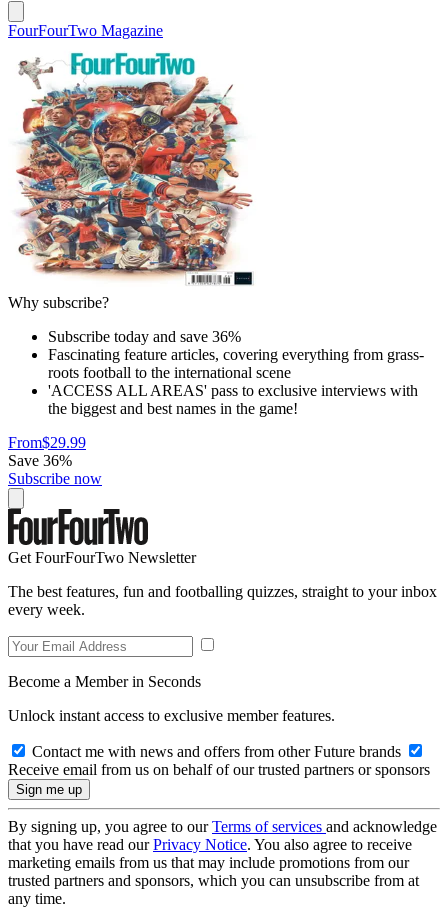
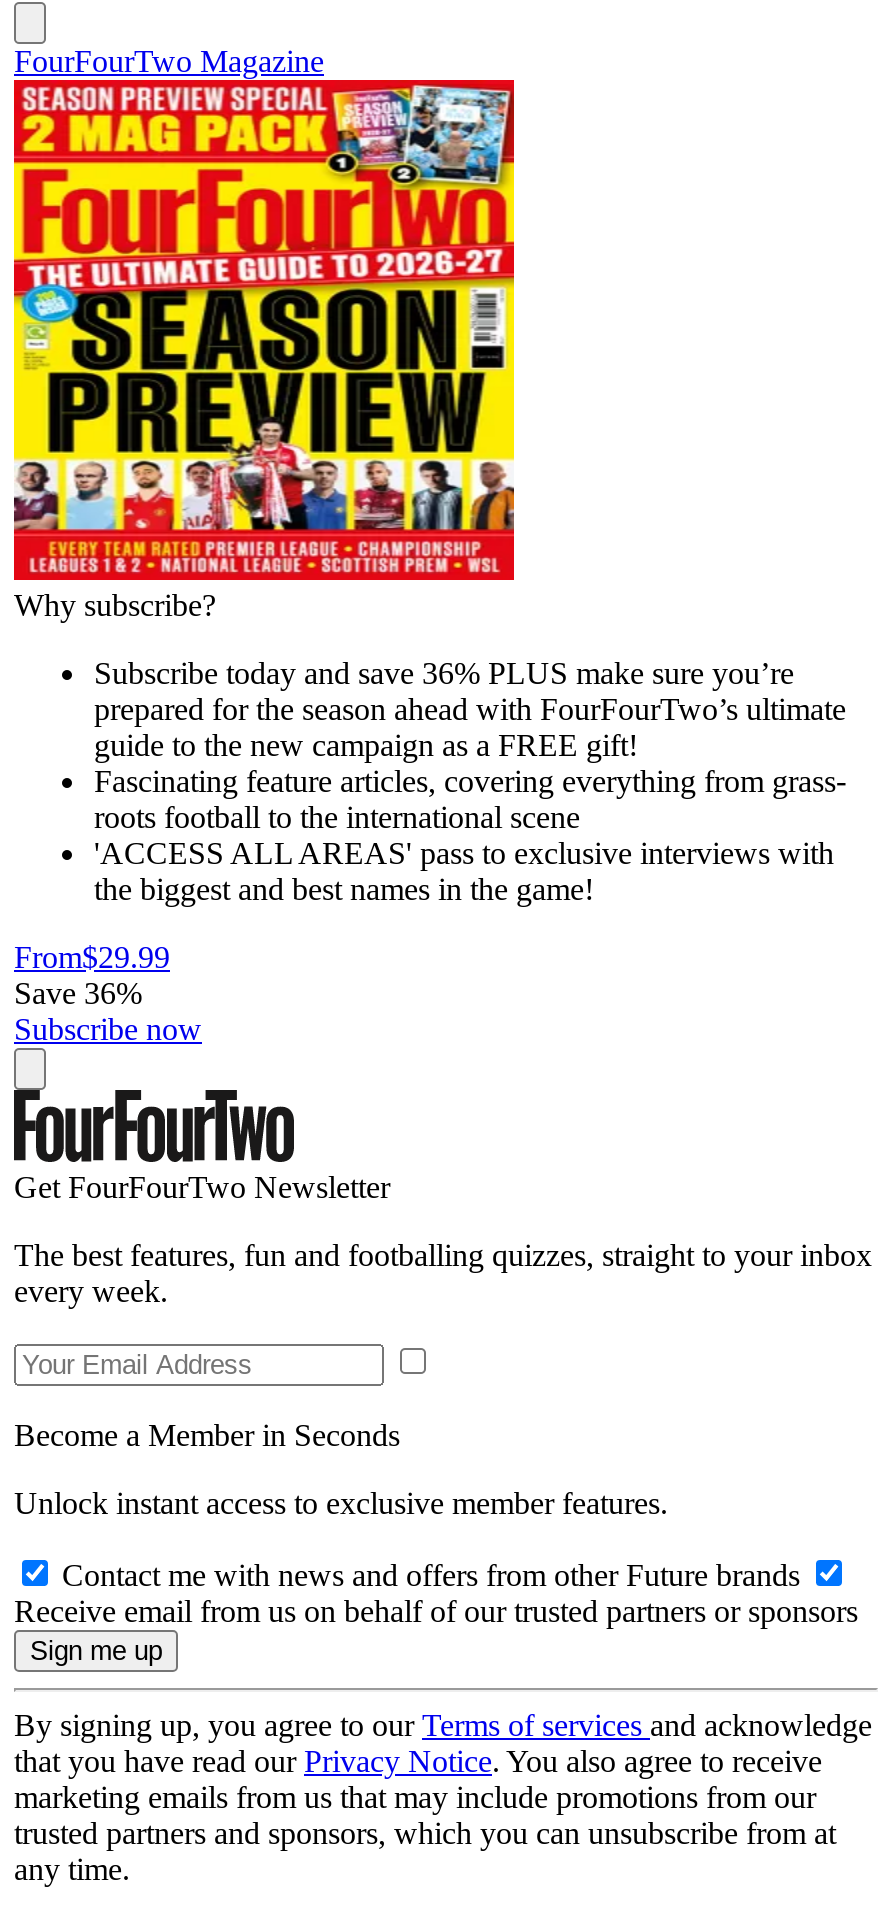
[8,40,258,344] [image] | Subscribe today and save 36% -> [12,78,846,761] [image] | Subscribe today and save 36% PLUS make sure you’re | prepared for the season ahead with FourFourTwo’s ultimate | guide to the new campaign as a FREE gift!

